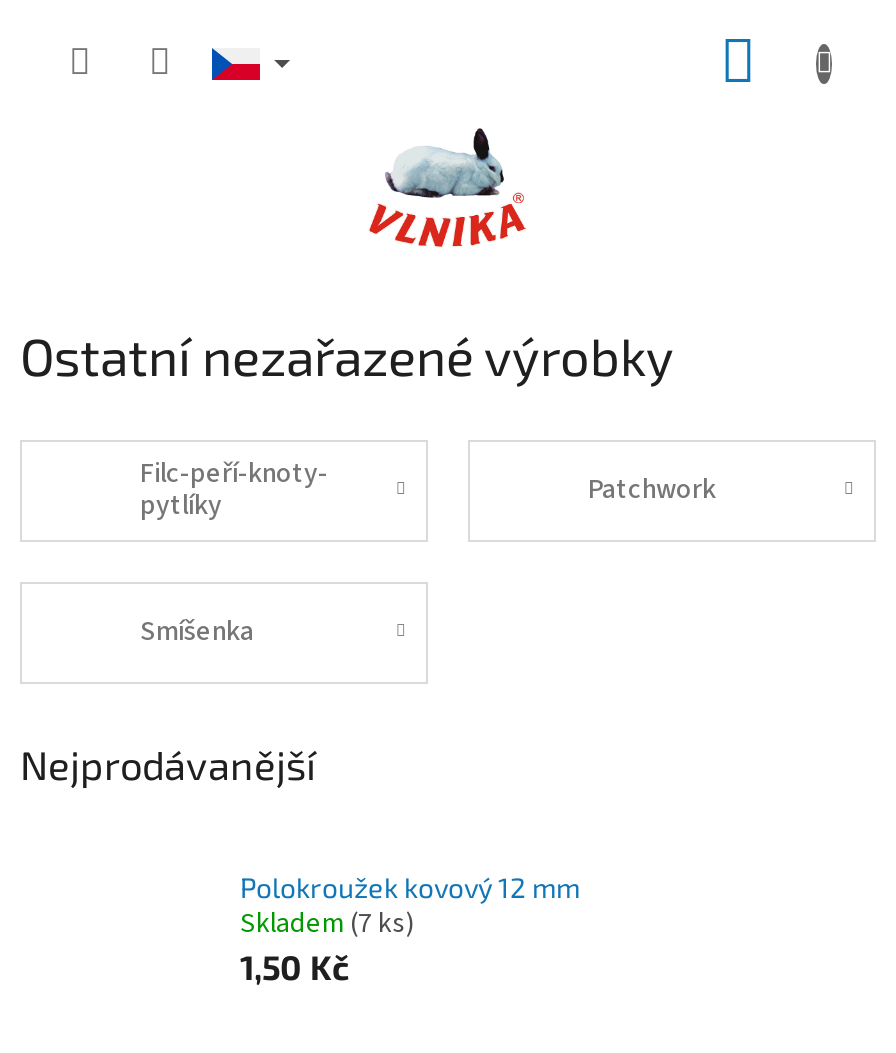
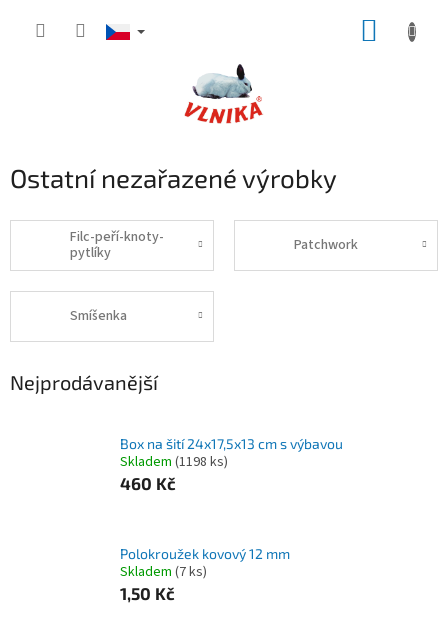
none -> [120,435,343,493] Box na šití 24x17,5x13 cm s výbavou | Skladem (1198 ks) | 460 Kč

